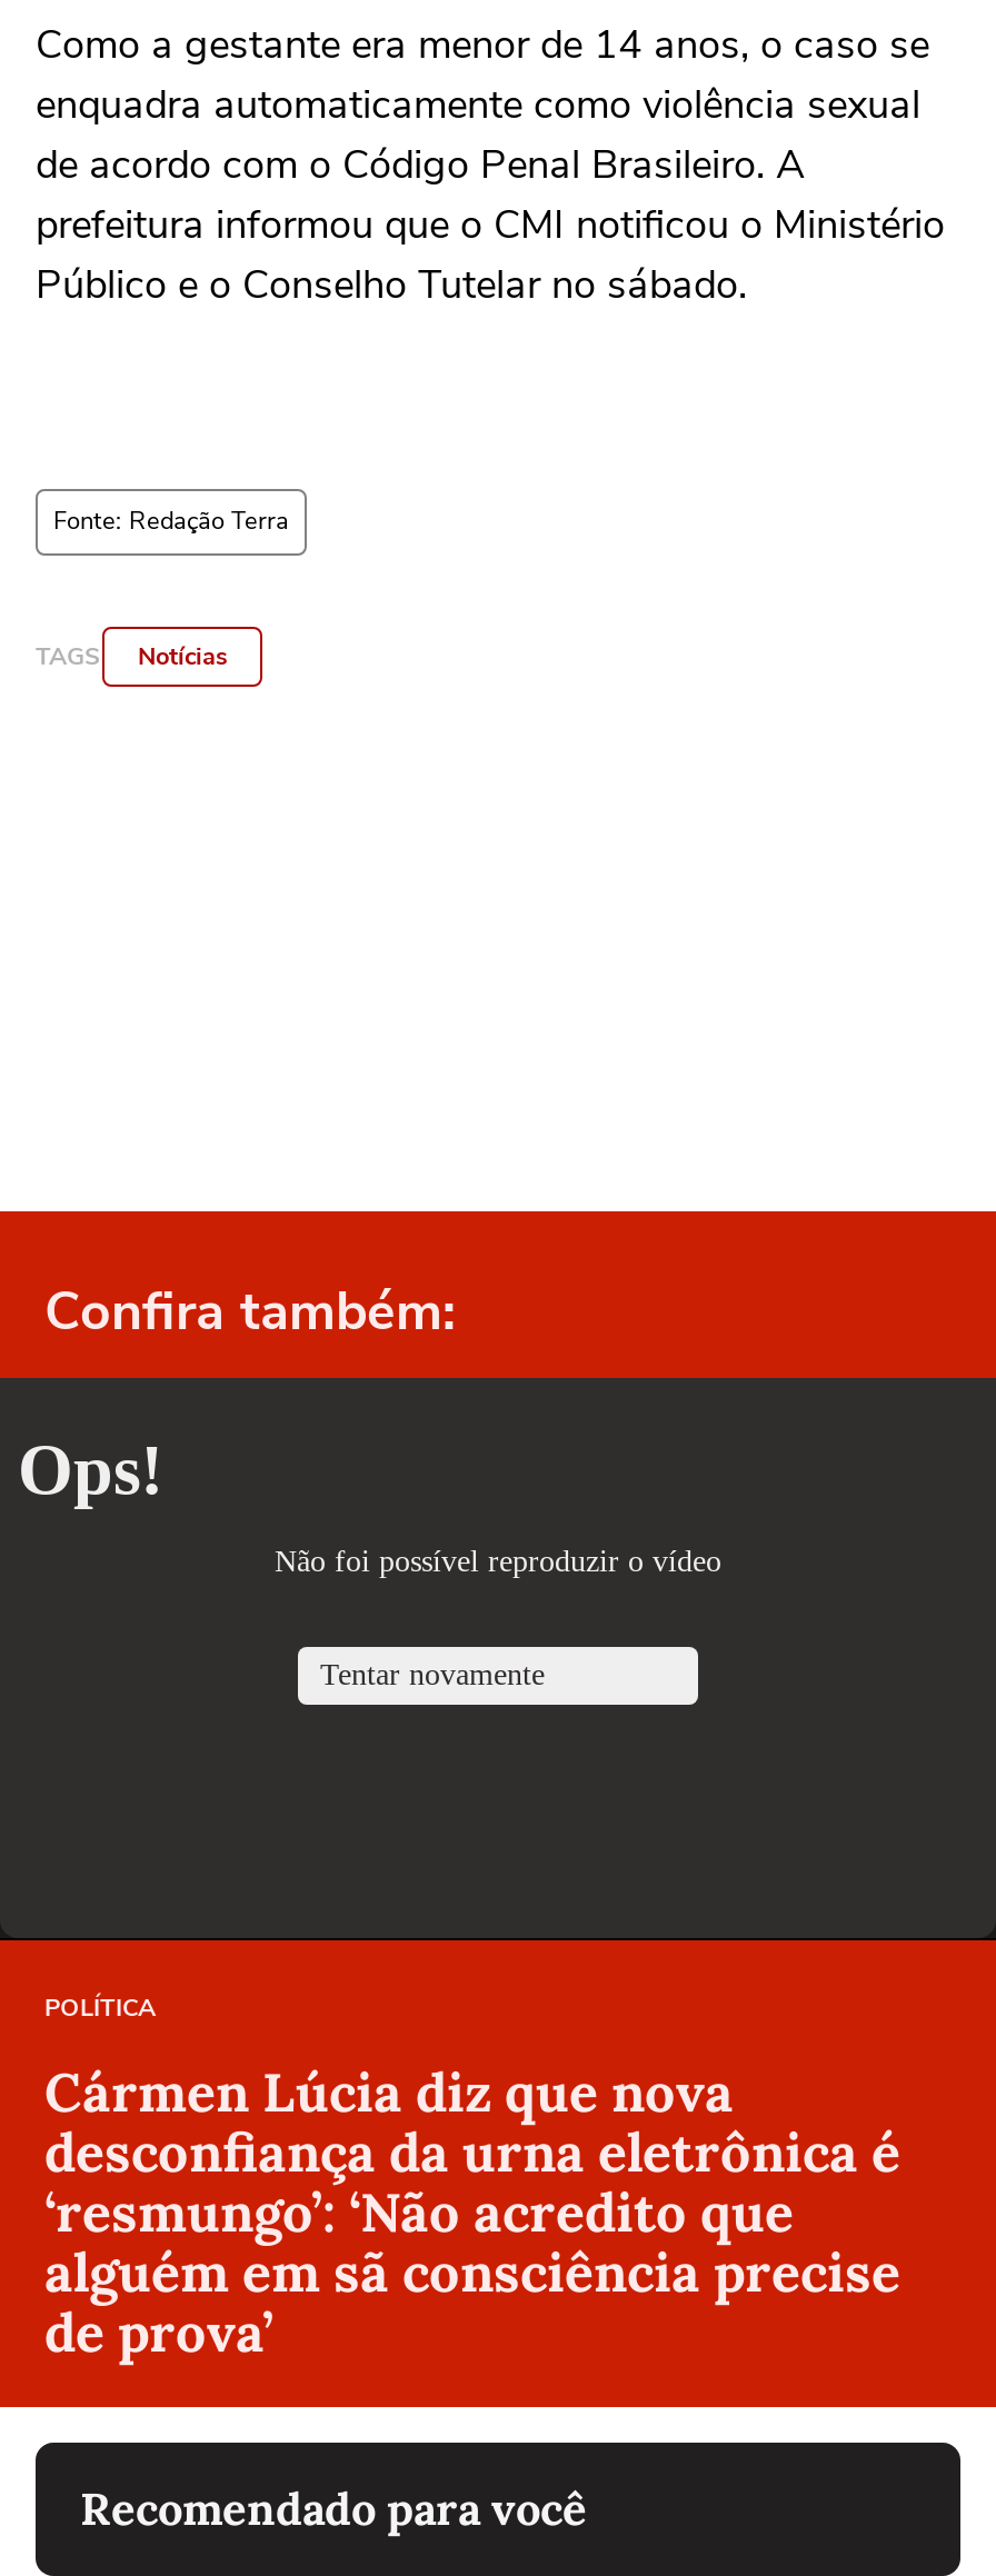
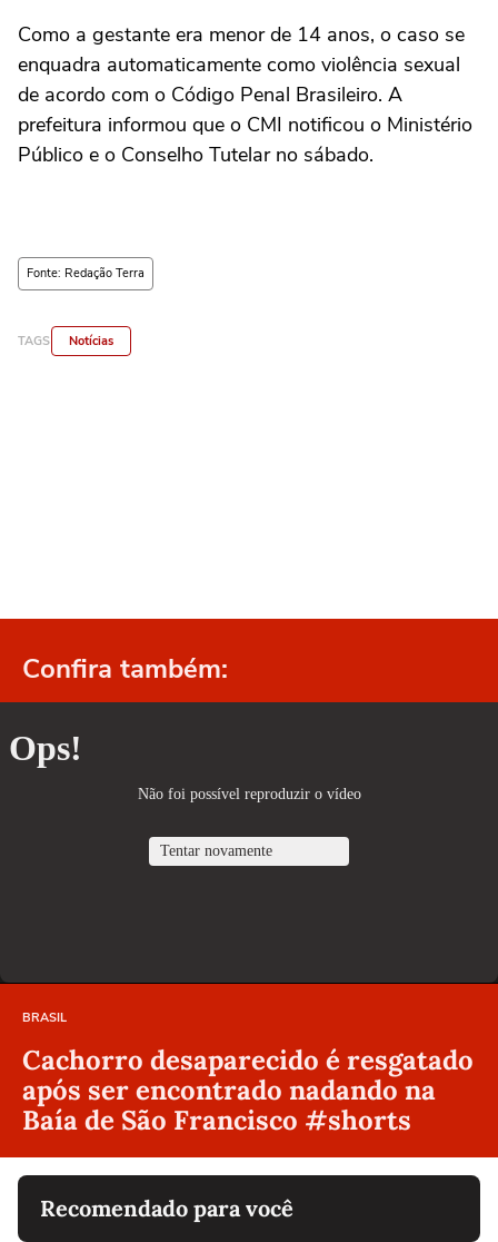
[44,1991,156,2024] POLÍTICA -> [22,1009,67,1026] BRASIL
[44,2058,900,2367] Cármen Lúcia diz que nova | desconfiança da urna eletrônica é | ‘resmungo’: ‘Não acredito que | alguém em sã consciência precise | de prova’ -> [22,1043,474,1137] Cachorro desaparecido é resgatado | após ser encontrado nadando na | Baía de São Francisco #shorts

